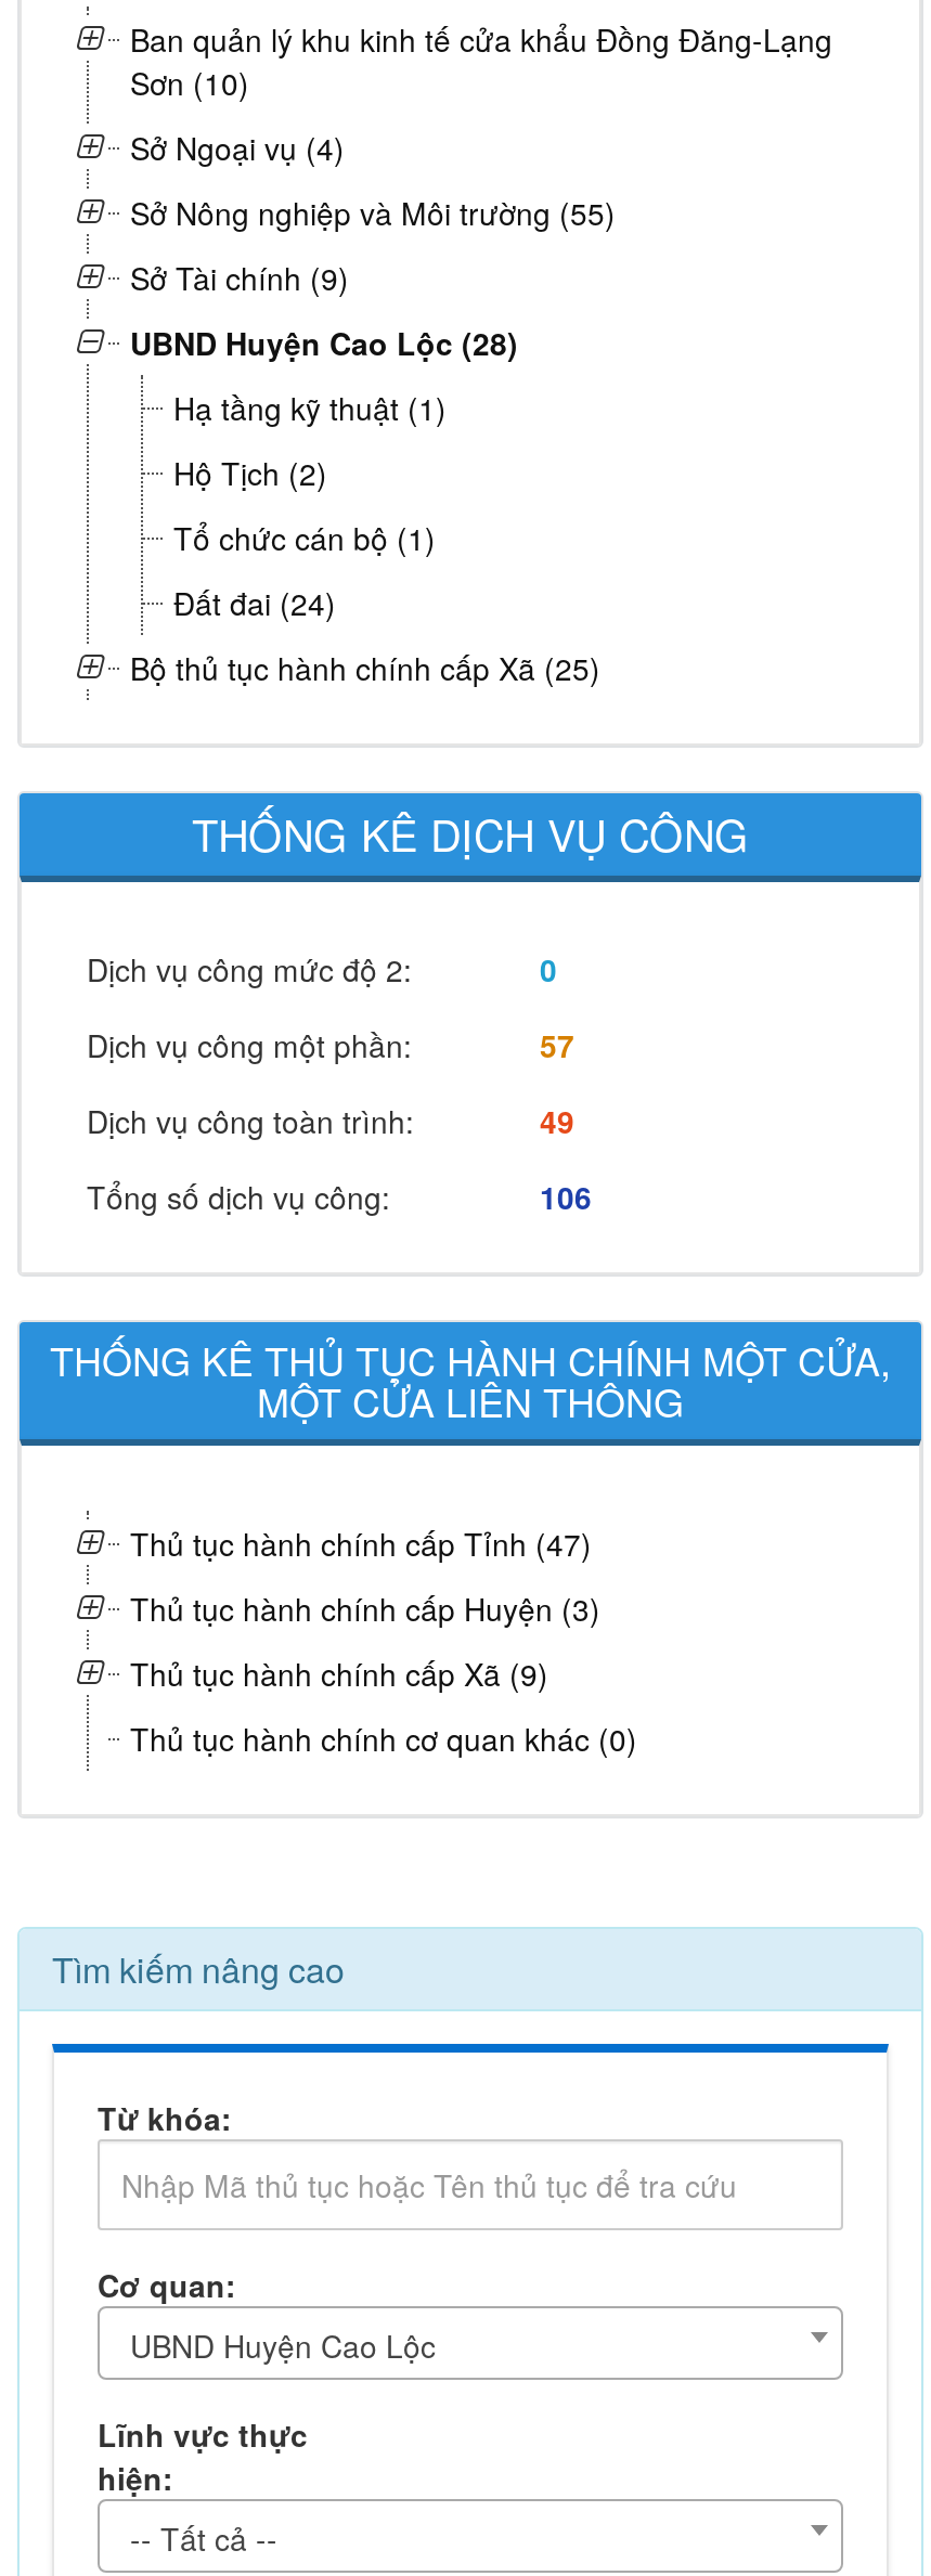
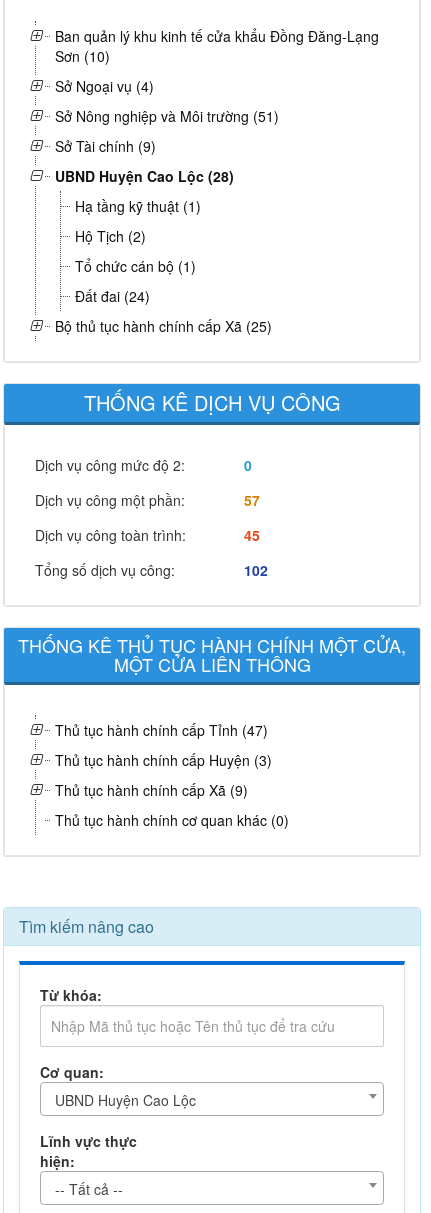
[130,191,616,234] Sở Nông nghiệp và Môi trường (55) -> [55,106,279,126] Sở Nông nghiệp và Môi trường (51)
[540,1099,574,1142] 49 -> [244,525,260,545] 45
[540,1175,592,1218] 106 -> [244,560,268,580] 102

